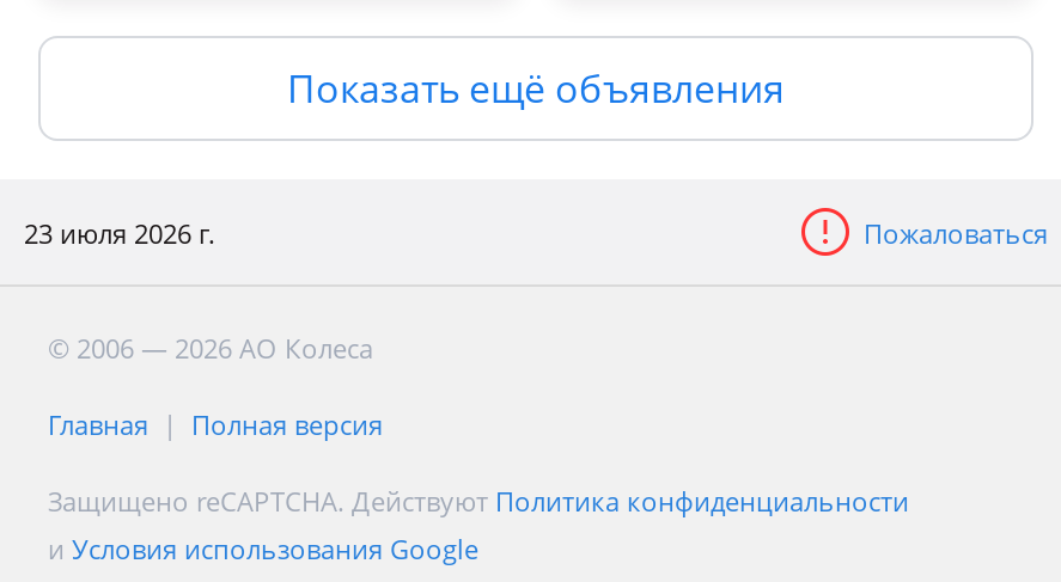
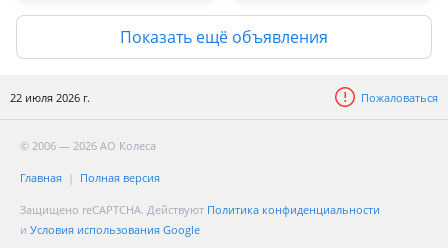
[24,214,215,250] 23 июля 2026 г. -> [10,89,90,104] 22 июля 2026 г.

